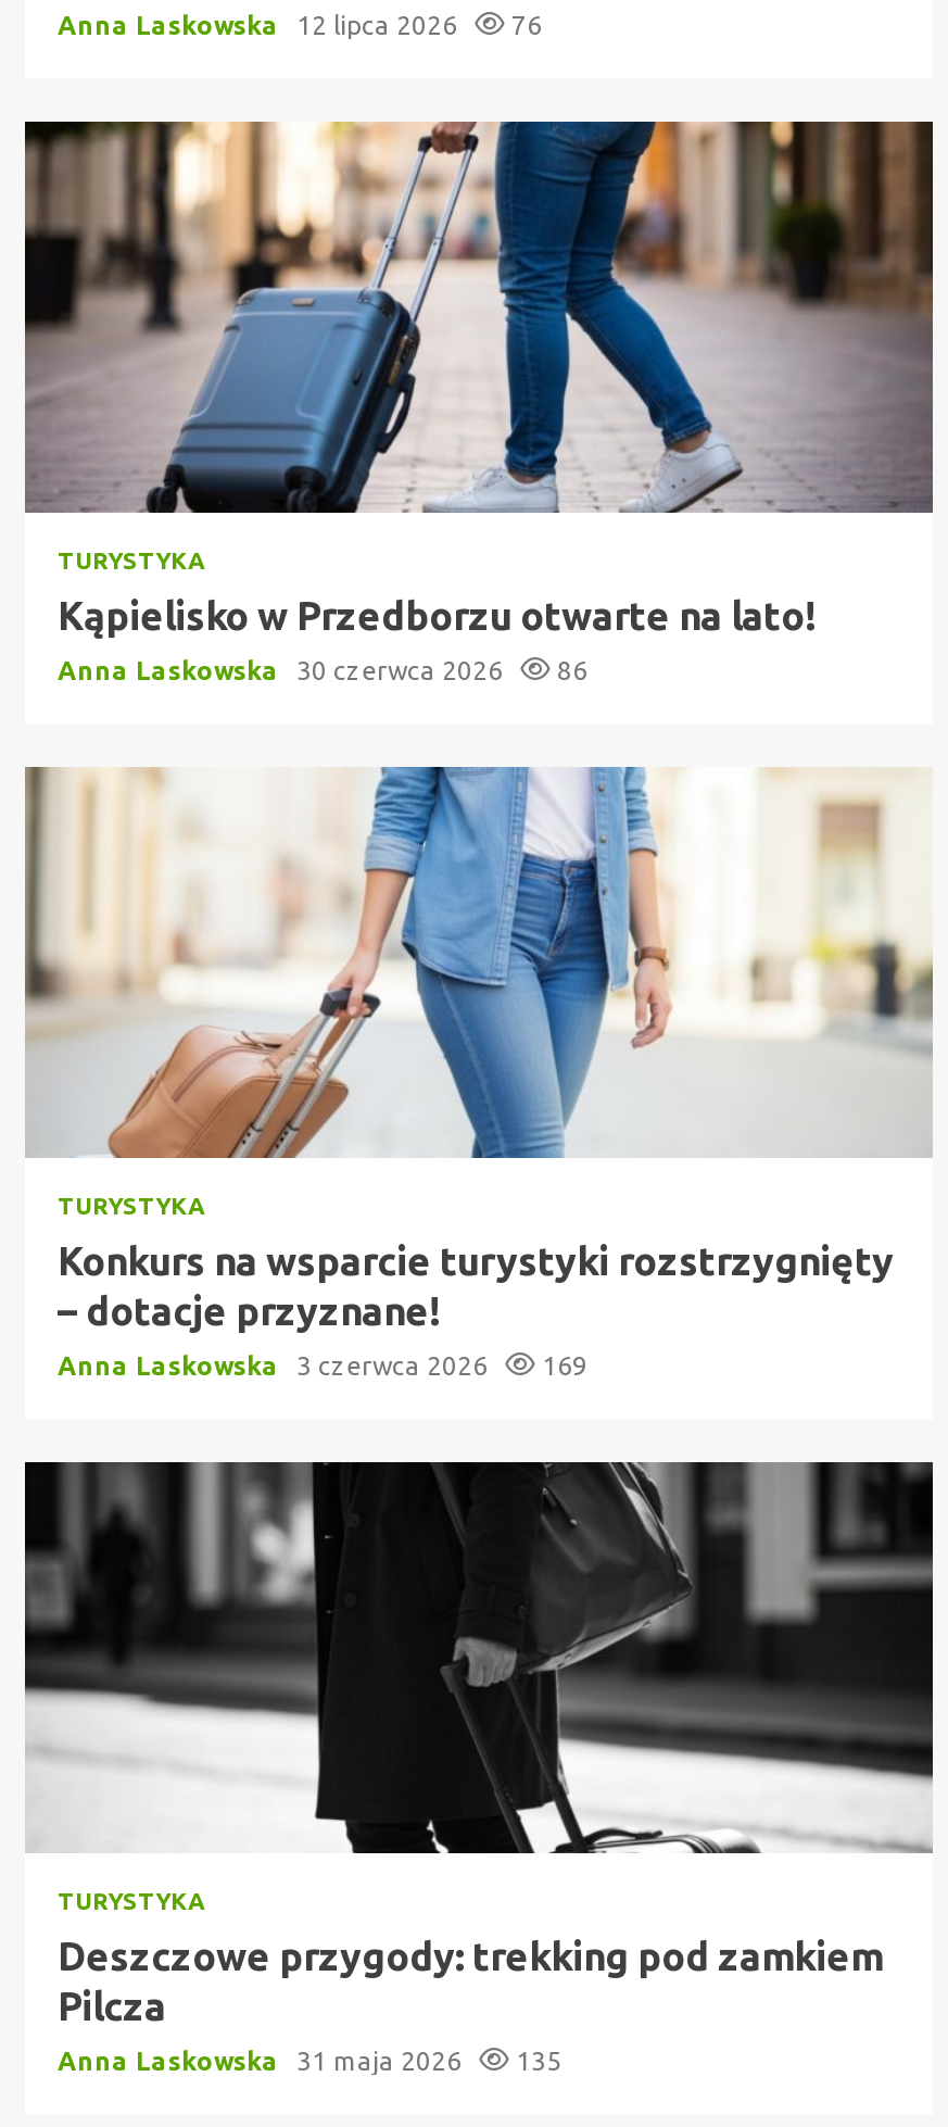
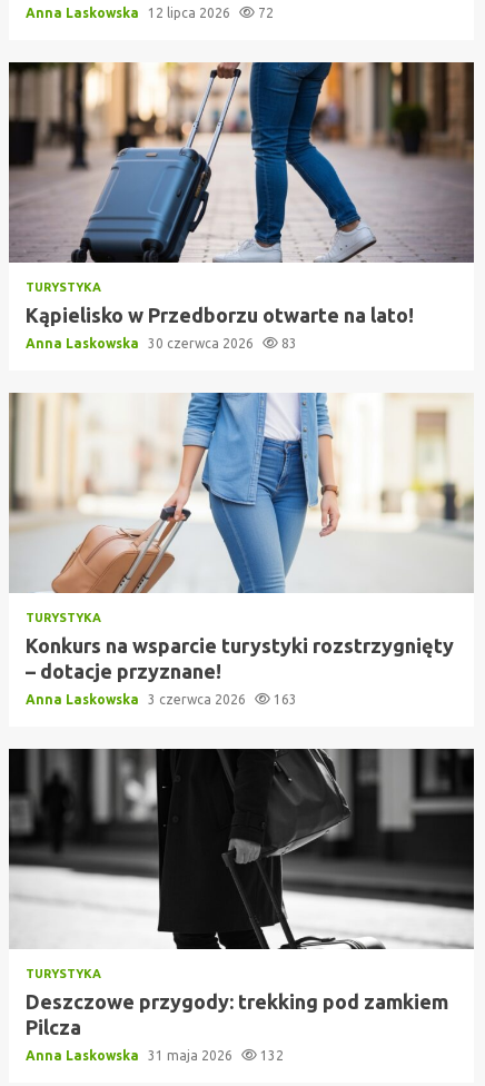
[58,10,542,38] Anna Laskowska 12 lipca 2026 76 -> [26,5,274,20] Anna Laskowska 12 lipca 2026 72
[58,655,587,684] Anna Laskowska 30 czerwca 2026 86 -> [26,336,297,350] Anna Laskowska 30 czerwca 2026 83
[58,1351,587,1379] Anna Laskowska 3 czerwca 2026 169 -> [26,692,297,706] Anna Laskowska 3 czerwca 2026 163
[58,2046,561,2074] Anna Laskowska 31 maja 2026 135 -> [26,1048,284,1062] Anna Laskowska 31 maja 2026 132

